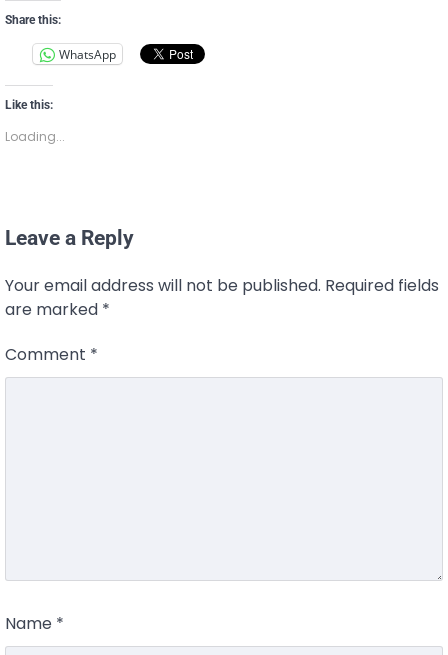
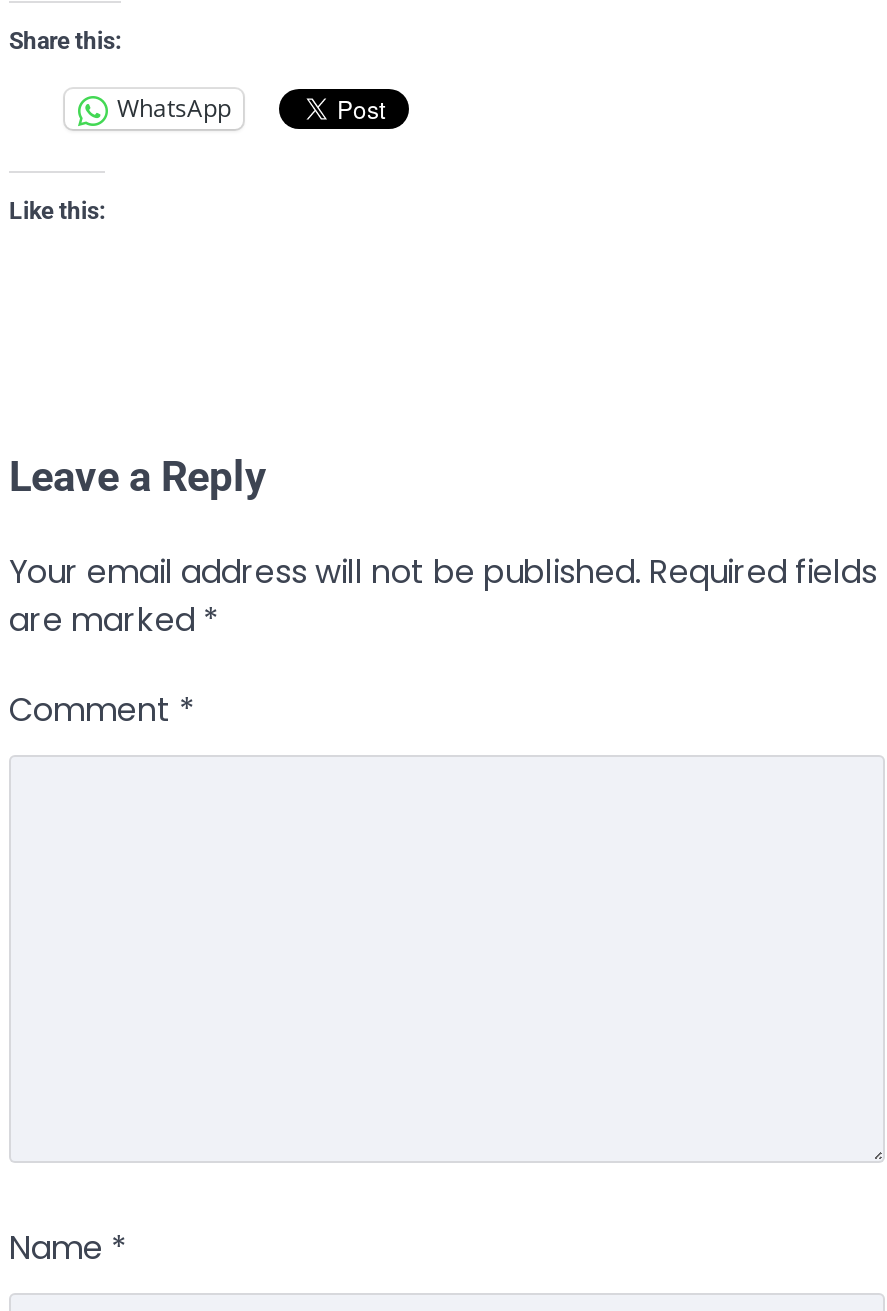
[5,128,65,145] Loading... -> none

